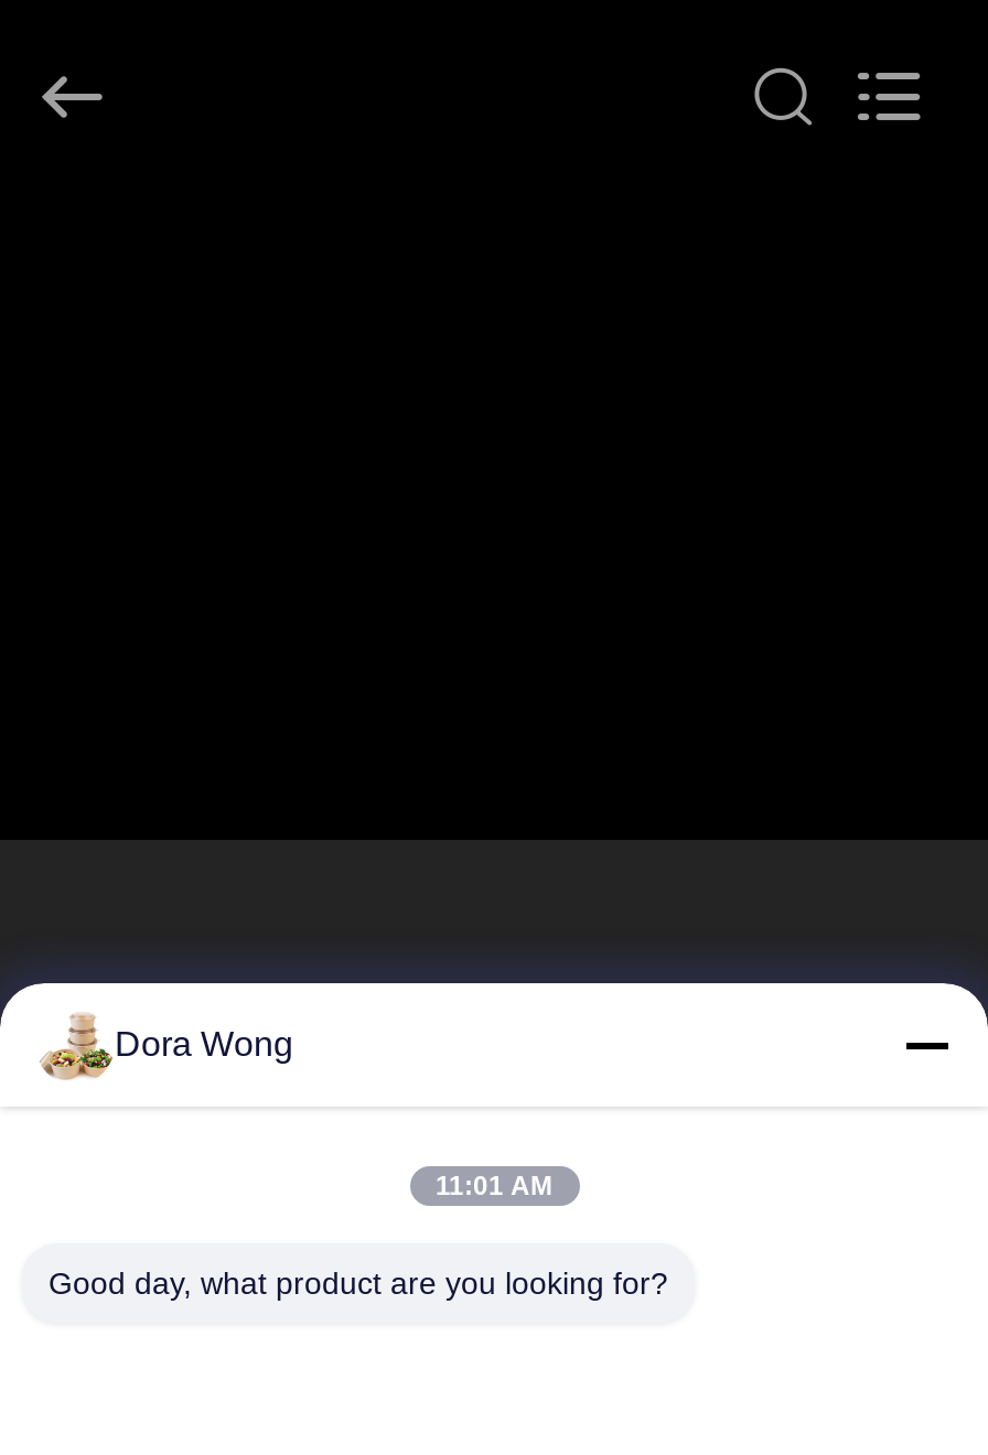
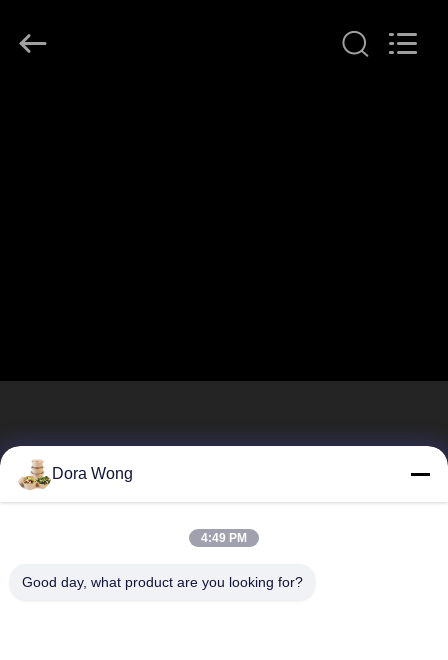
[436,1171,552,1201] 11:01 AM -> [201,531,247,545] 4:49 PM

